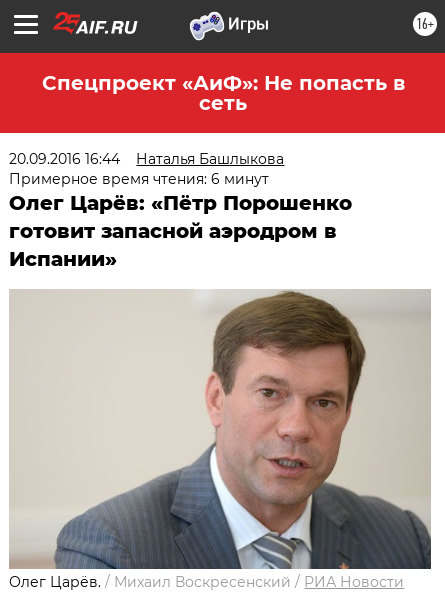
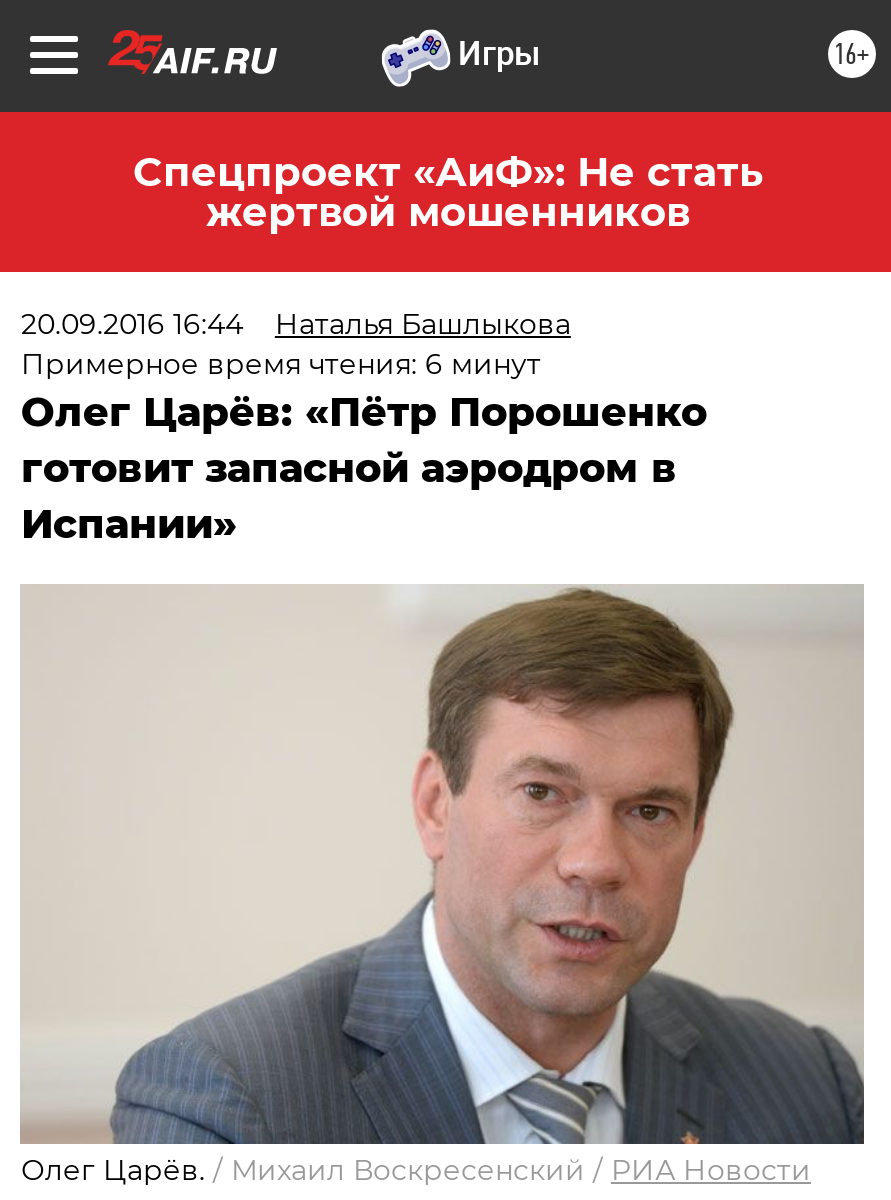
[41,71,404,115] Спецпроект «АиФ»: Не попасть в | сеть -> [133,148,763,236] Спецпроект «АиФ»: Не стать | жертвой мошенников

